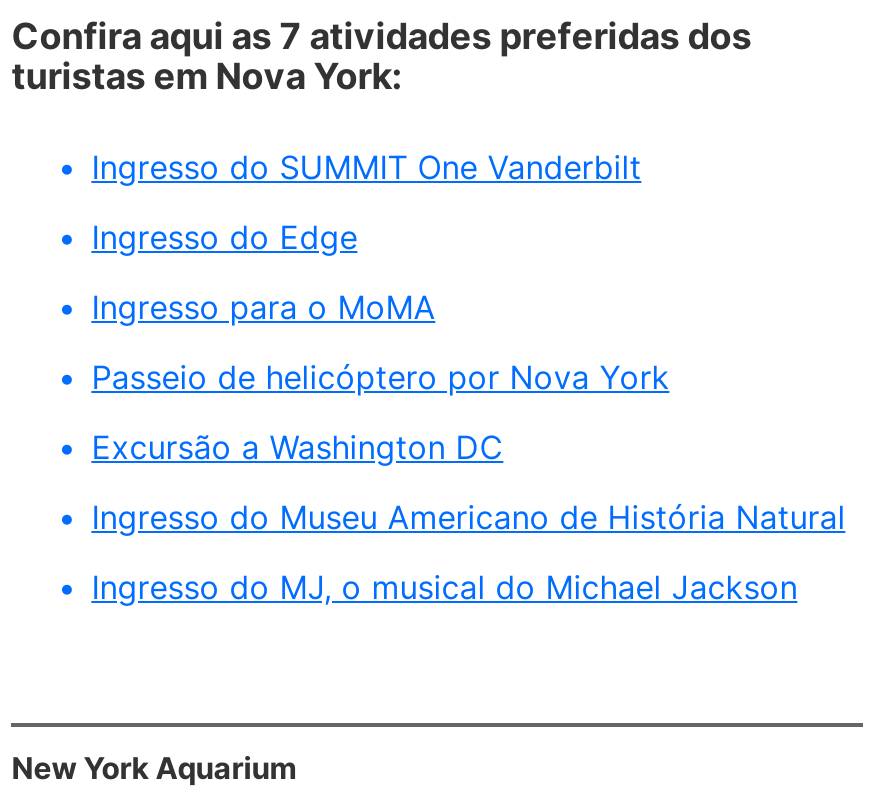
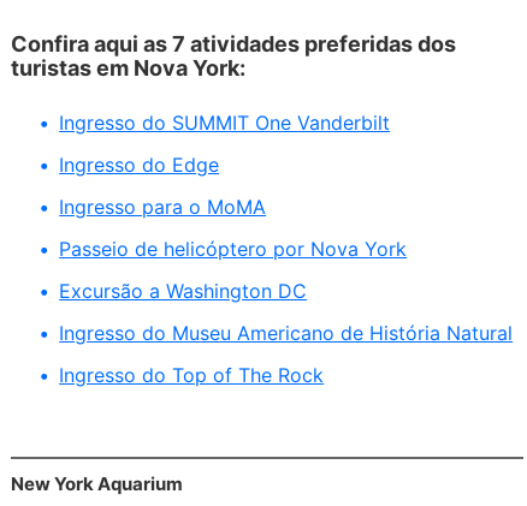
[91,567,797,607] Ingresso do MJ, o musical do Michael Jackson -> [59,363,324,387] Ingresso do Top of The Rock

